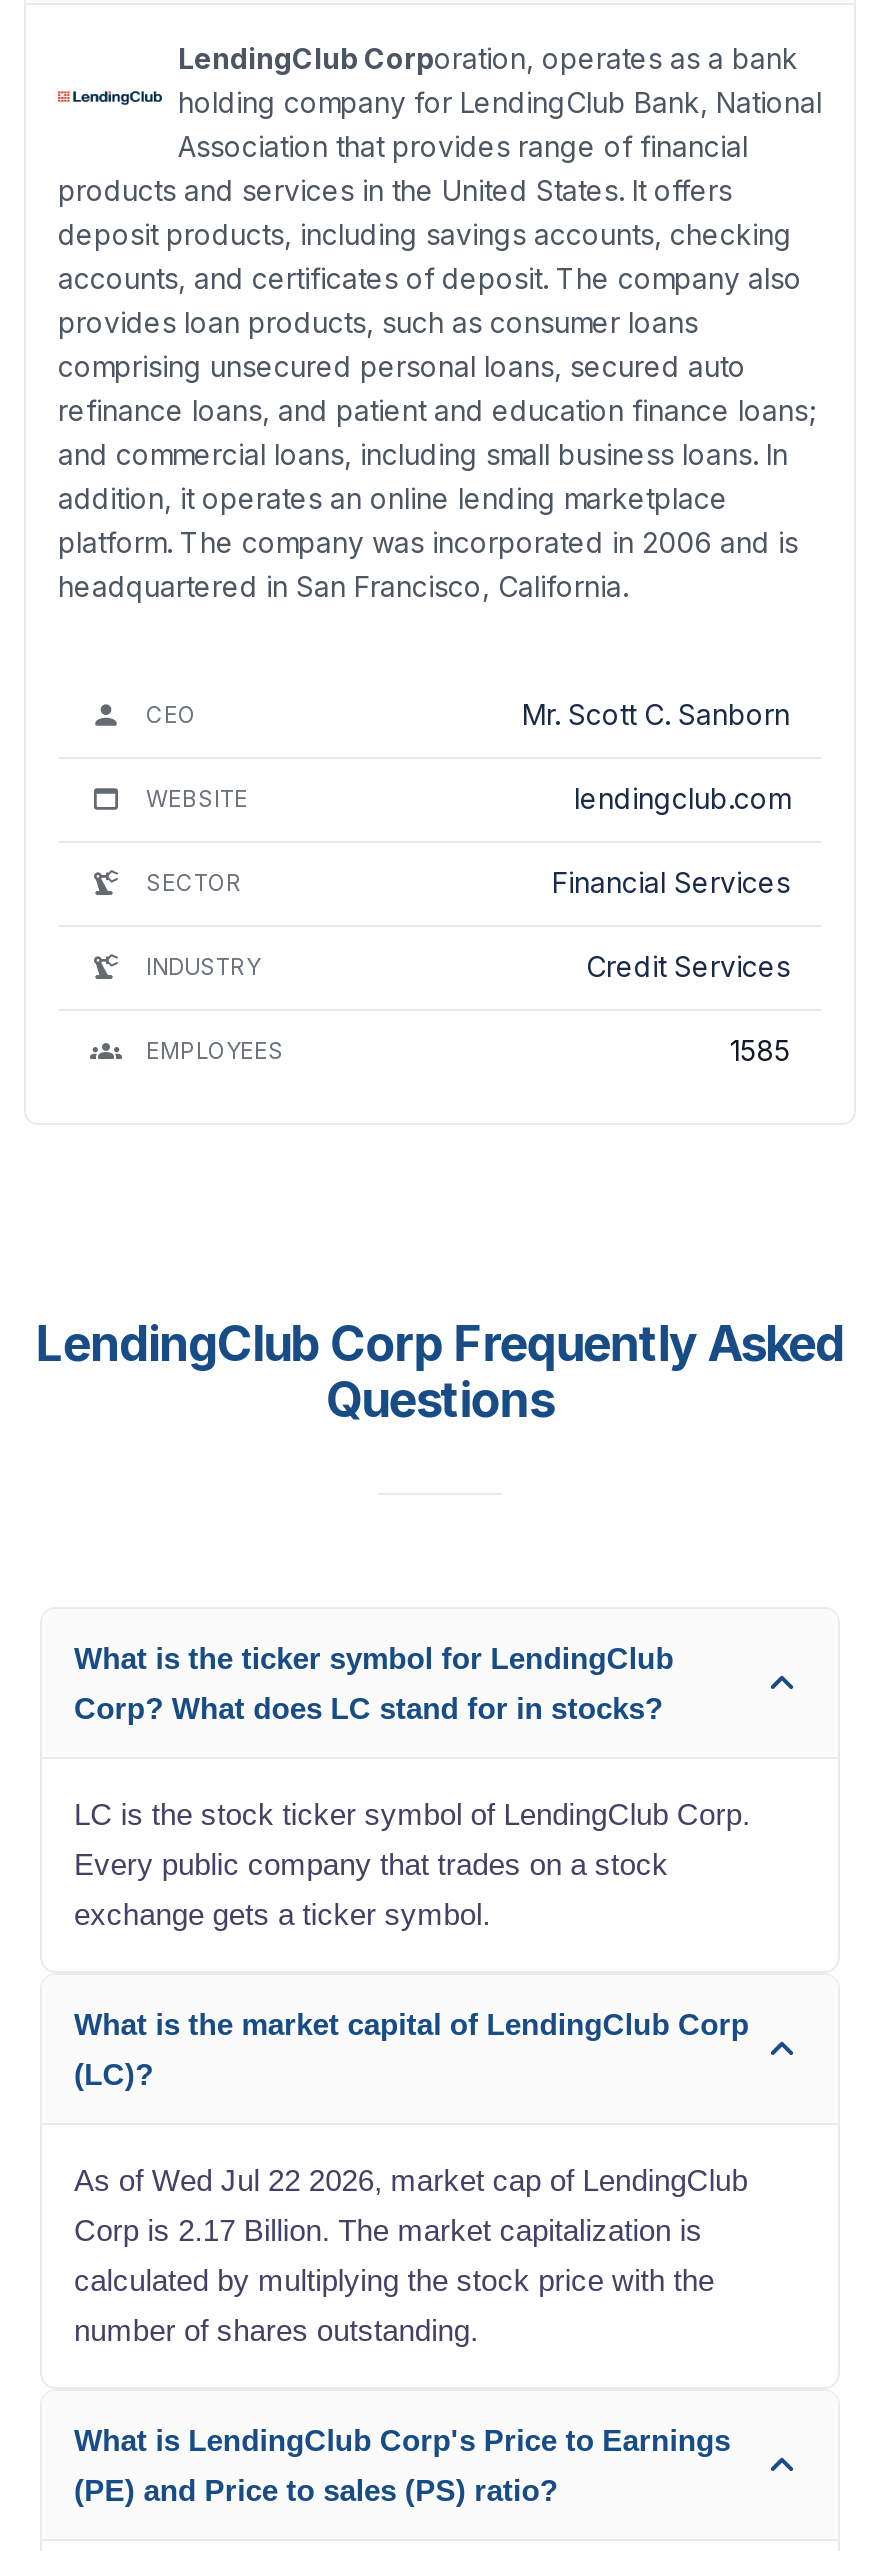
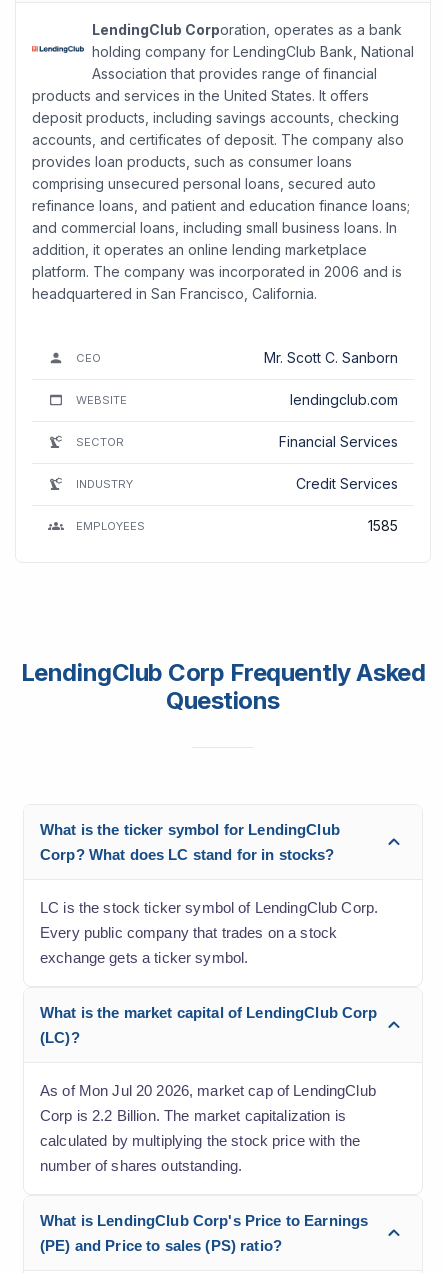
[74,2164,748,2198] As of Wed Jul 22 2026, market cap of LendingClub -> [40,1082,376,1099] As of Mon Jul 20 2026, market cap of LendingClub
[74,2214,702,2248] Corp is 2.17 Billion. The market capitalization is -> [40,1107,346,1124] Corp is 2.2 Billion. The market capitalization is

